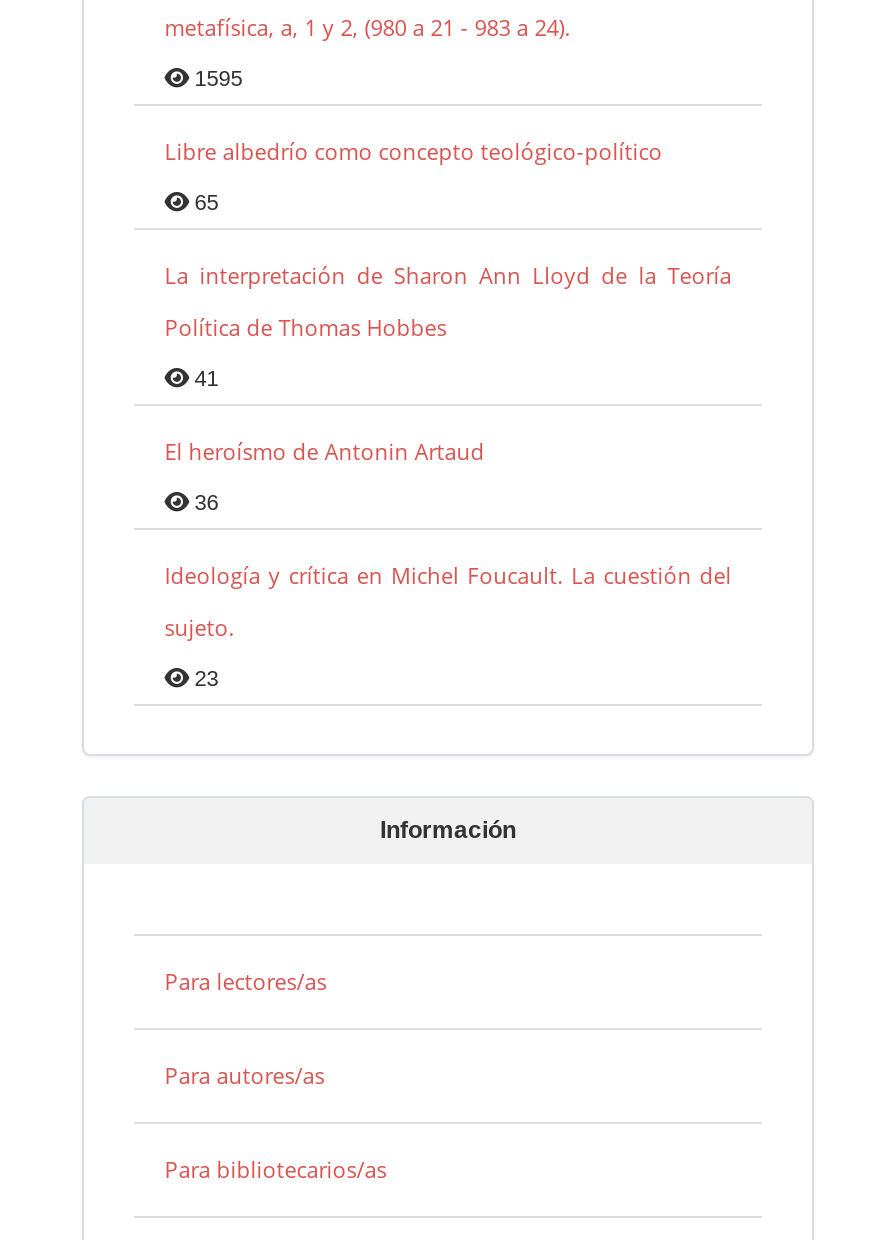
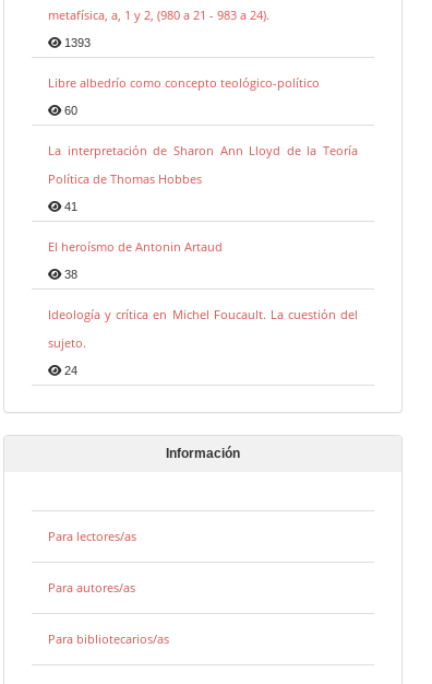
[188,66,242,90] 1595 -> [61,36,91,49] 1393
[188,190,218,214] 65 -> [61,104,78,117] 60
[188,490,218,514] 36 -> [61,267,78,281] 38
[188,666,218,690] 23 -> [61,364,78,377] 24

